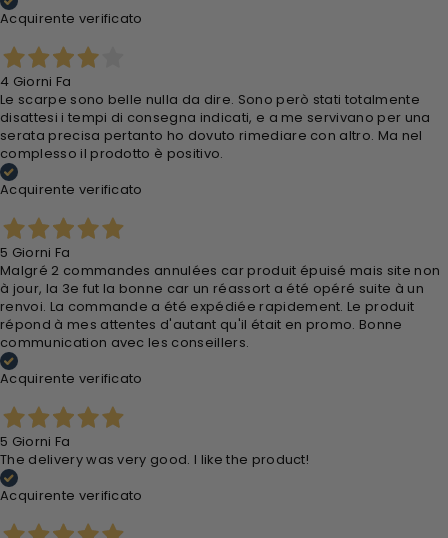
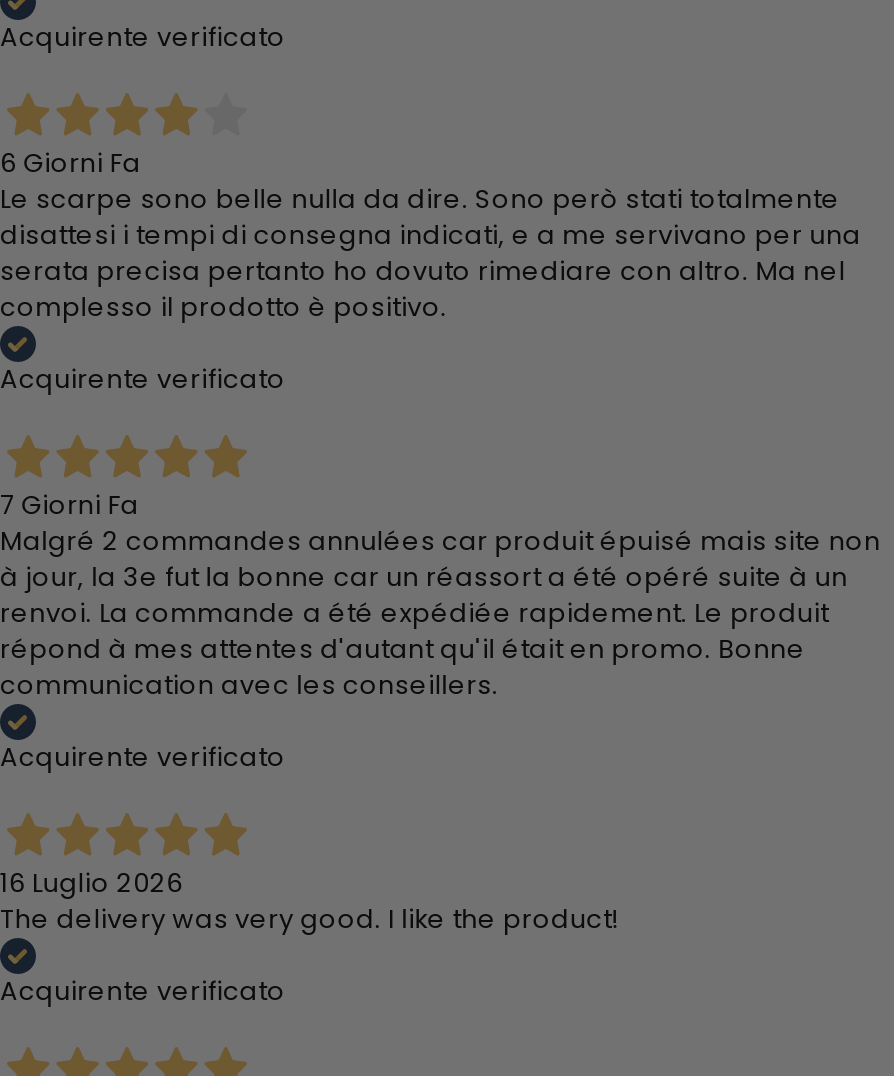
[0,72,71,91] 4 Giorni Fa -> [0,144,141,182] 6 Giorni Fa
[0,243,70,262] 5 Giorni Fa -> [0,486,139,524] 7 Giorni Fa
[0,432,70,451] 5 Giorni Fa -> [0,864,183,902] 16 Luglio 2026

